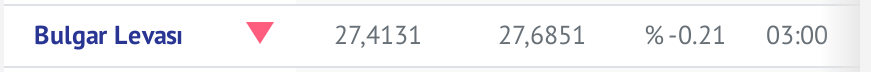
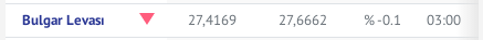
[334,18,422,52] 27,4131 -> [188,11,237,29] 27,4169
[498,18,586,52] 27,6851 -> [279,11,327,29] 27,6662
[644,18,726,52] % -0.21 -> [363,11,401,29] % -0.1

